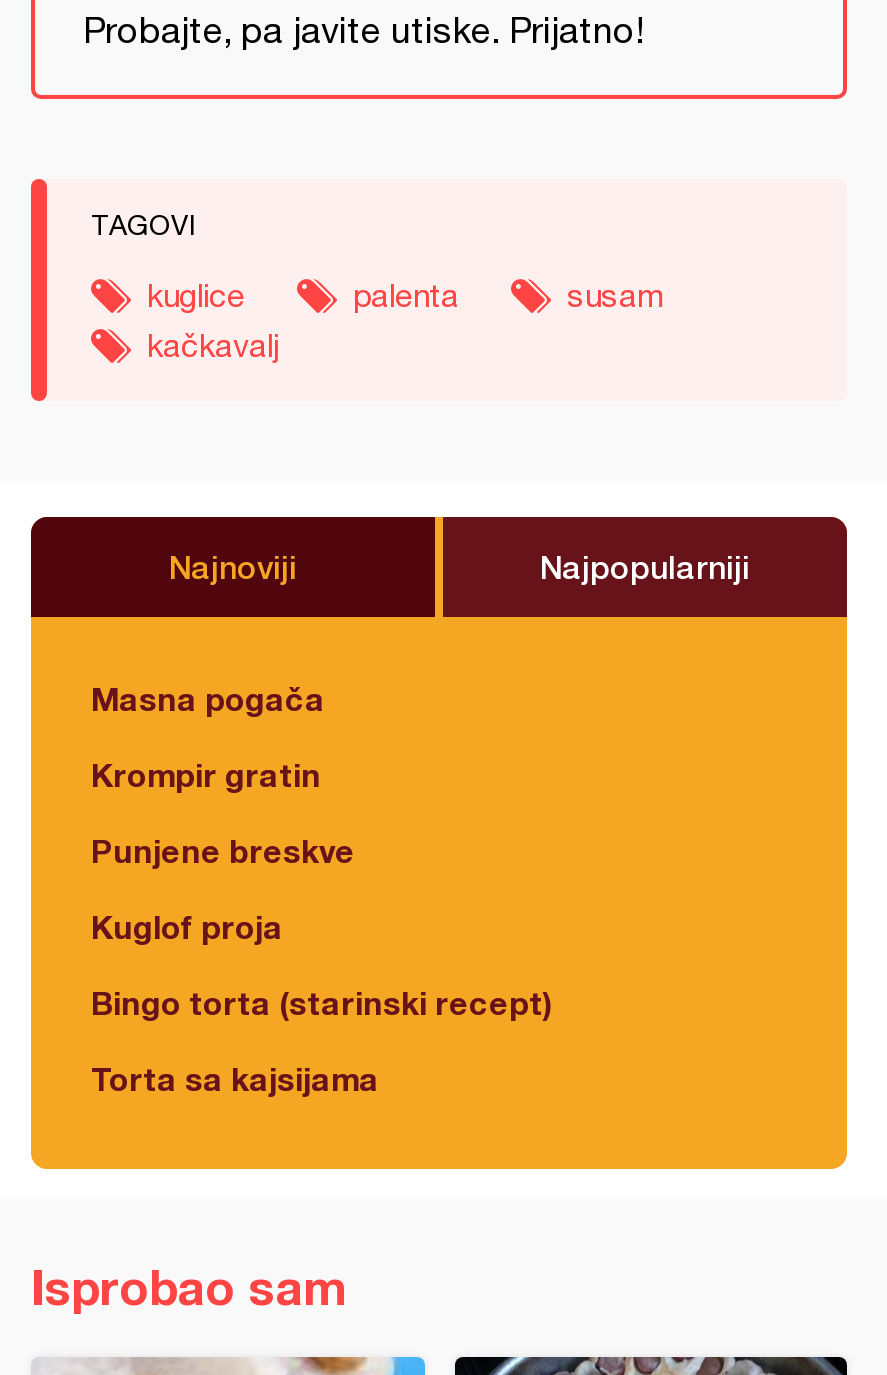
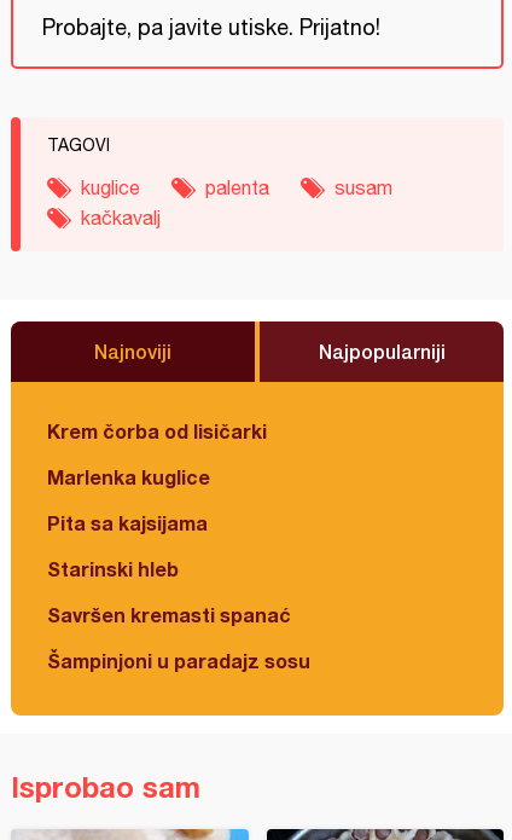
[91,678,325,716] Masna pogača -> [47,419,267,442] Krem čorba od lisičarki
[91,754,321,792] Krompir gratin -> [47,465,210,488] Marlenka kuglice
[91,830,355,868] Punjene breskve -> [47,511,208,534] Pita sa kajsijama
[91,906,283,944] Kuglof proja -> [47,557,179,580] Starinski hleb
[91,982,553,1020] Bingo torta (starinski recept) -> [47,603,291,626] Savršen kremasti spanać
[91,1058,379,1096] Torta sa kajsijama -> [47,649,310,672] Šampinjoni u paradajz sosu

